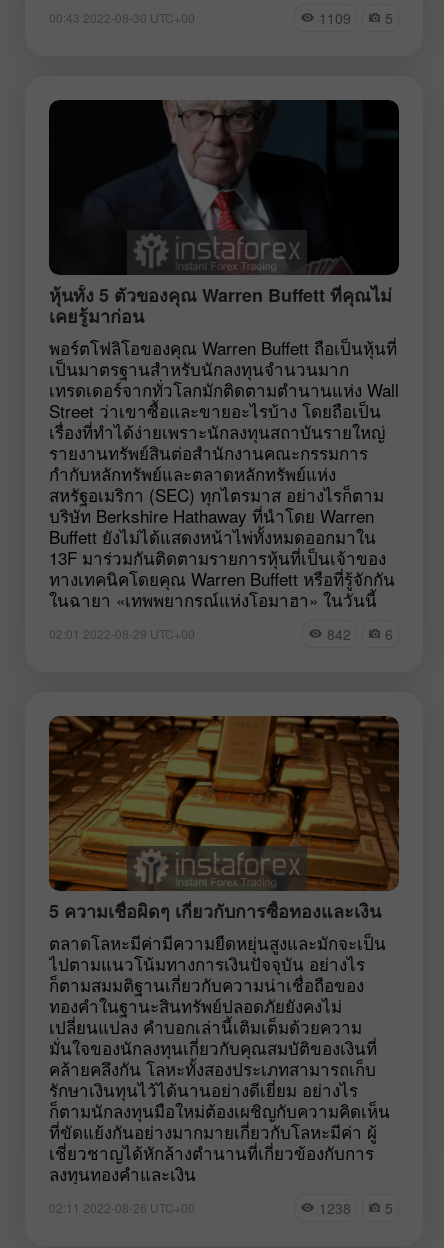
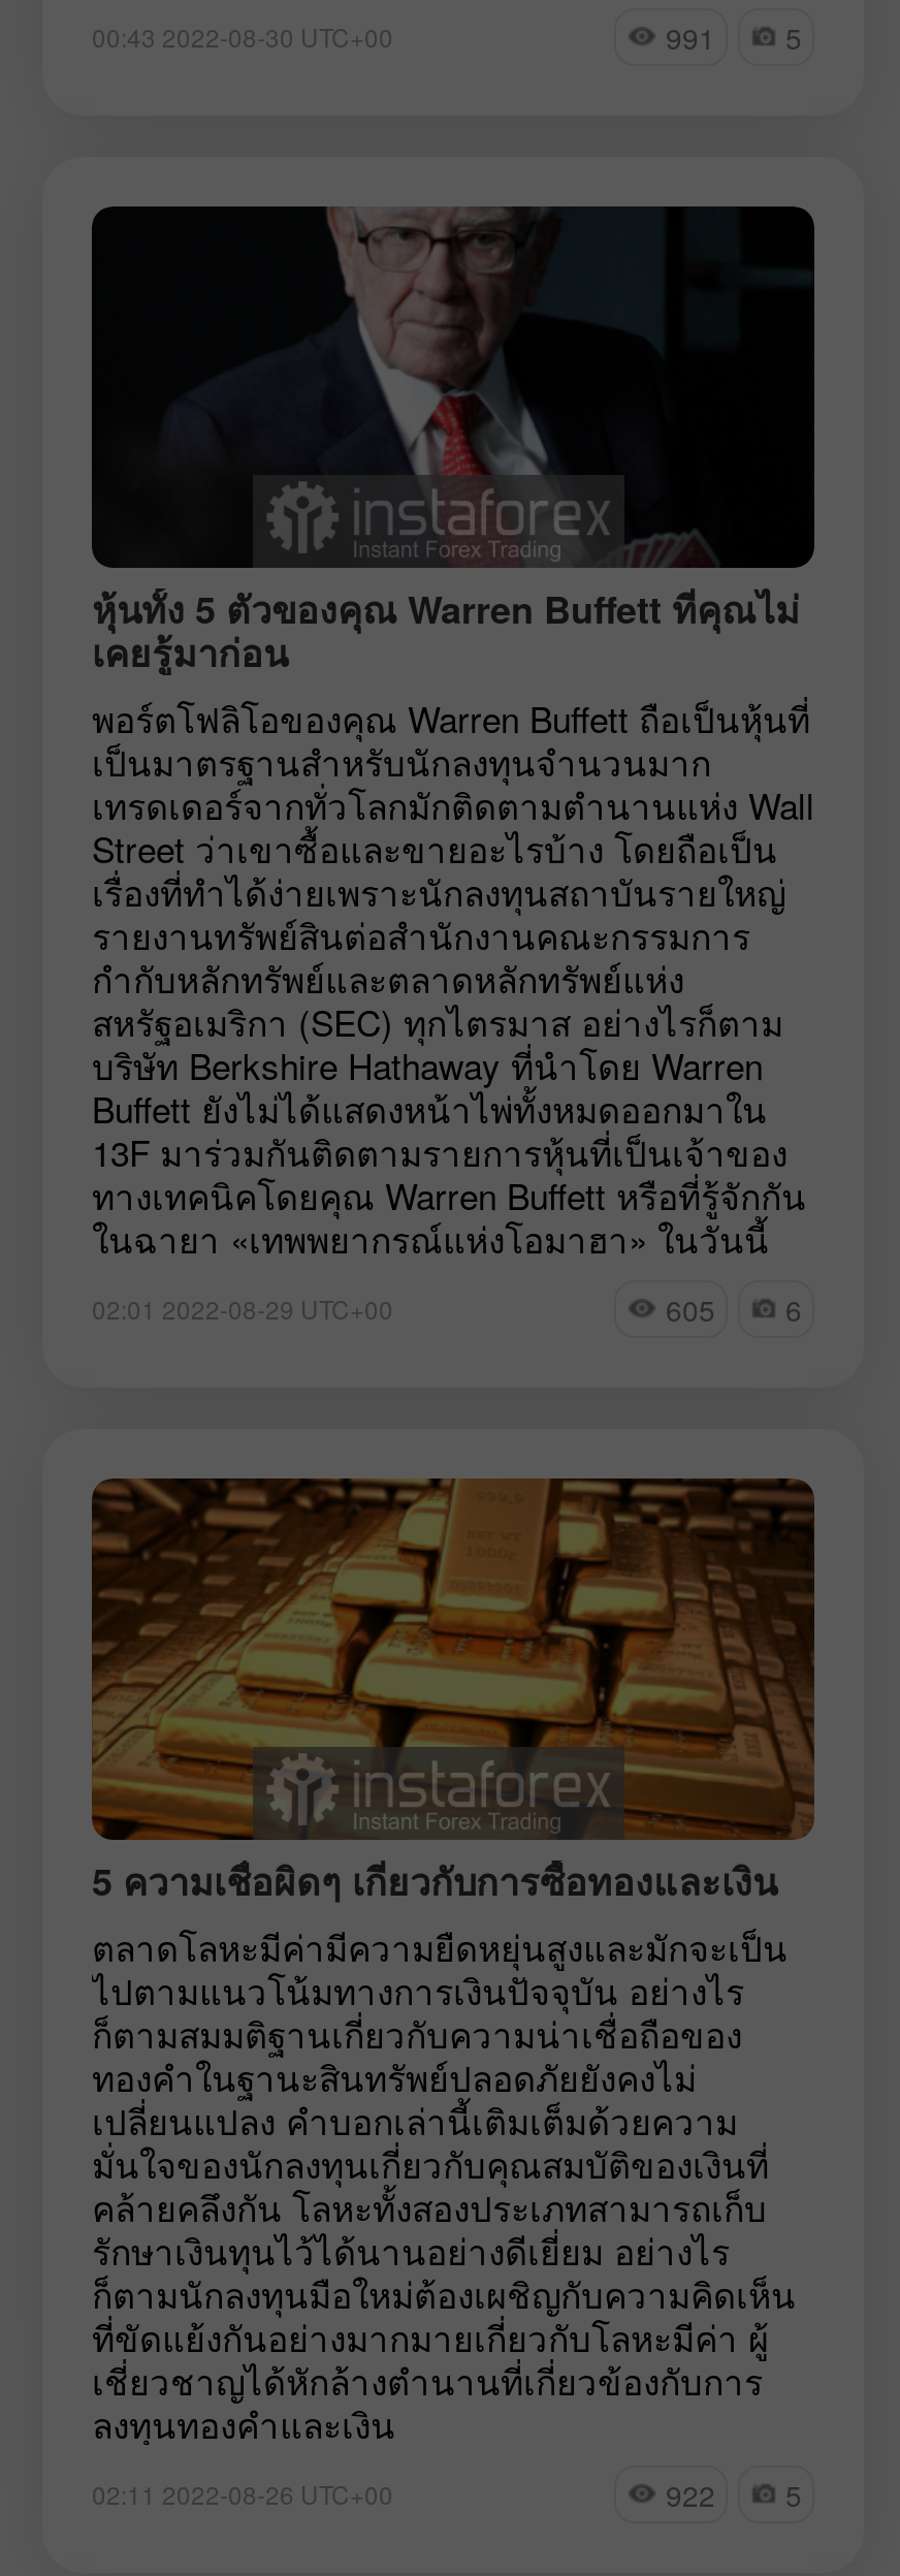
[319,8,393,28] 1109 5 -> [666,17,802,58] 991 5
[327,624,393,644] 842 6 -> [666,1289,802,1330] 605 6
[319,1198,393,1218] 1238 5 -> [666,2474,802,2515] 922 5

